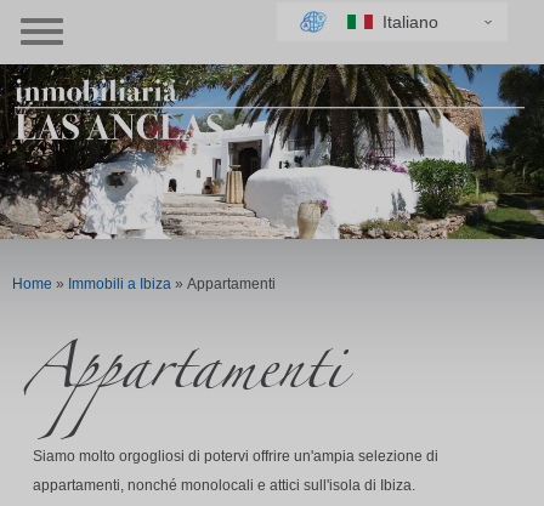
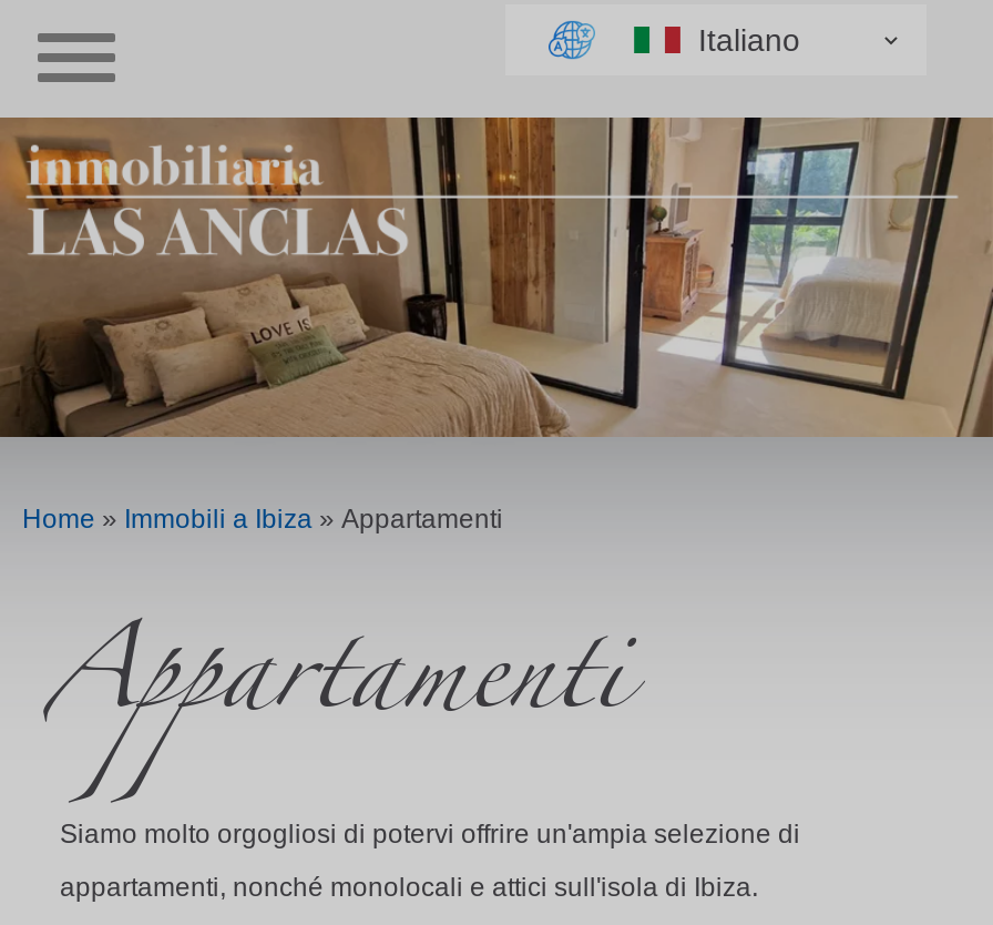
[4,63,540,240] [image] -> [7,115,986,439] [image]

